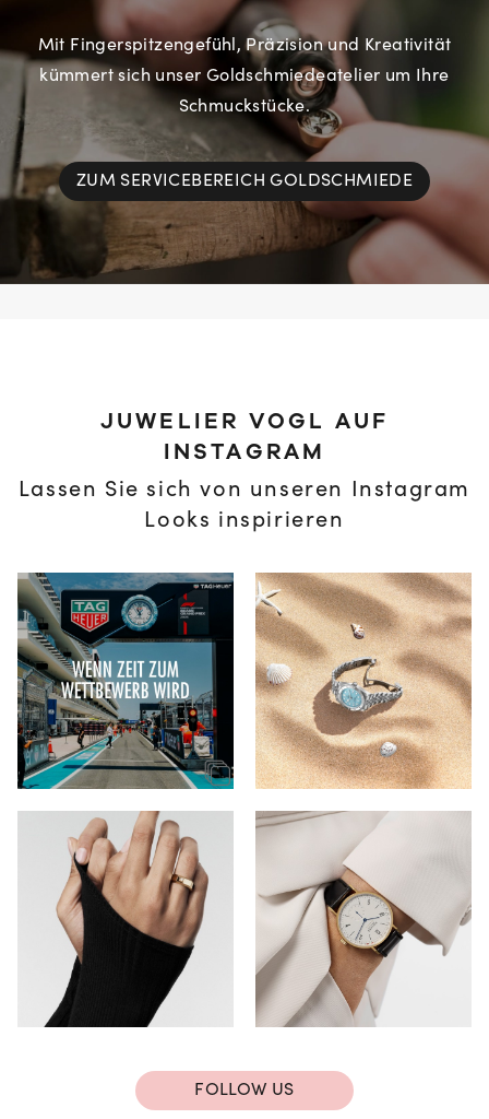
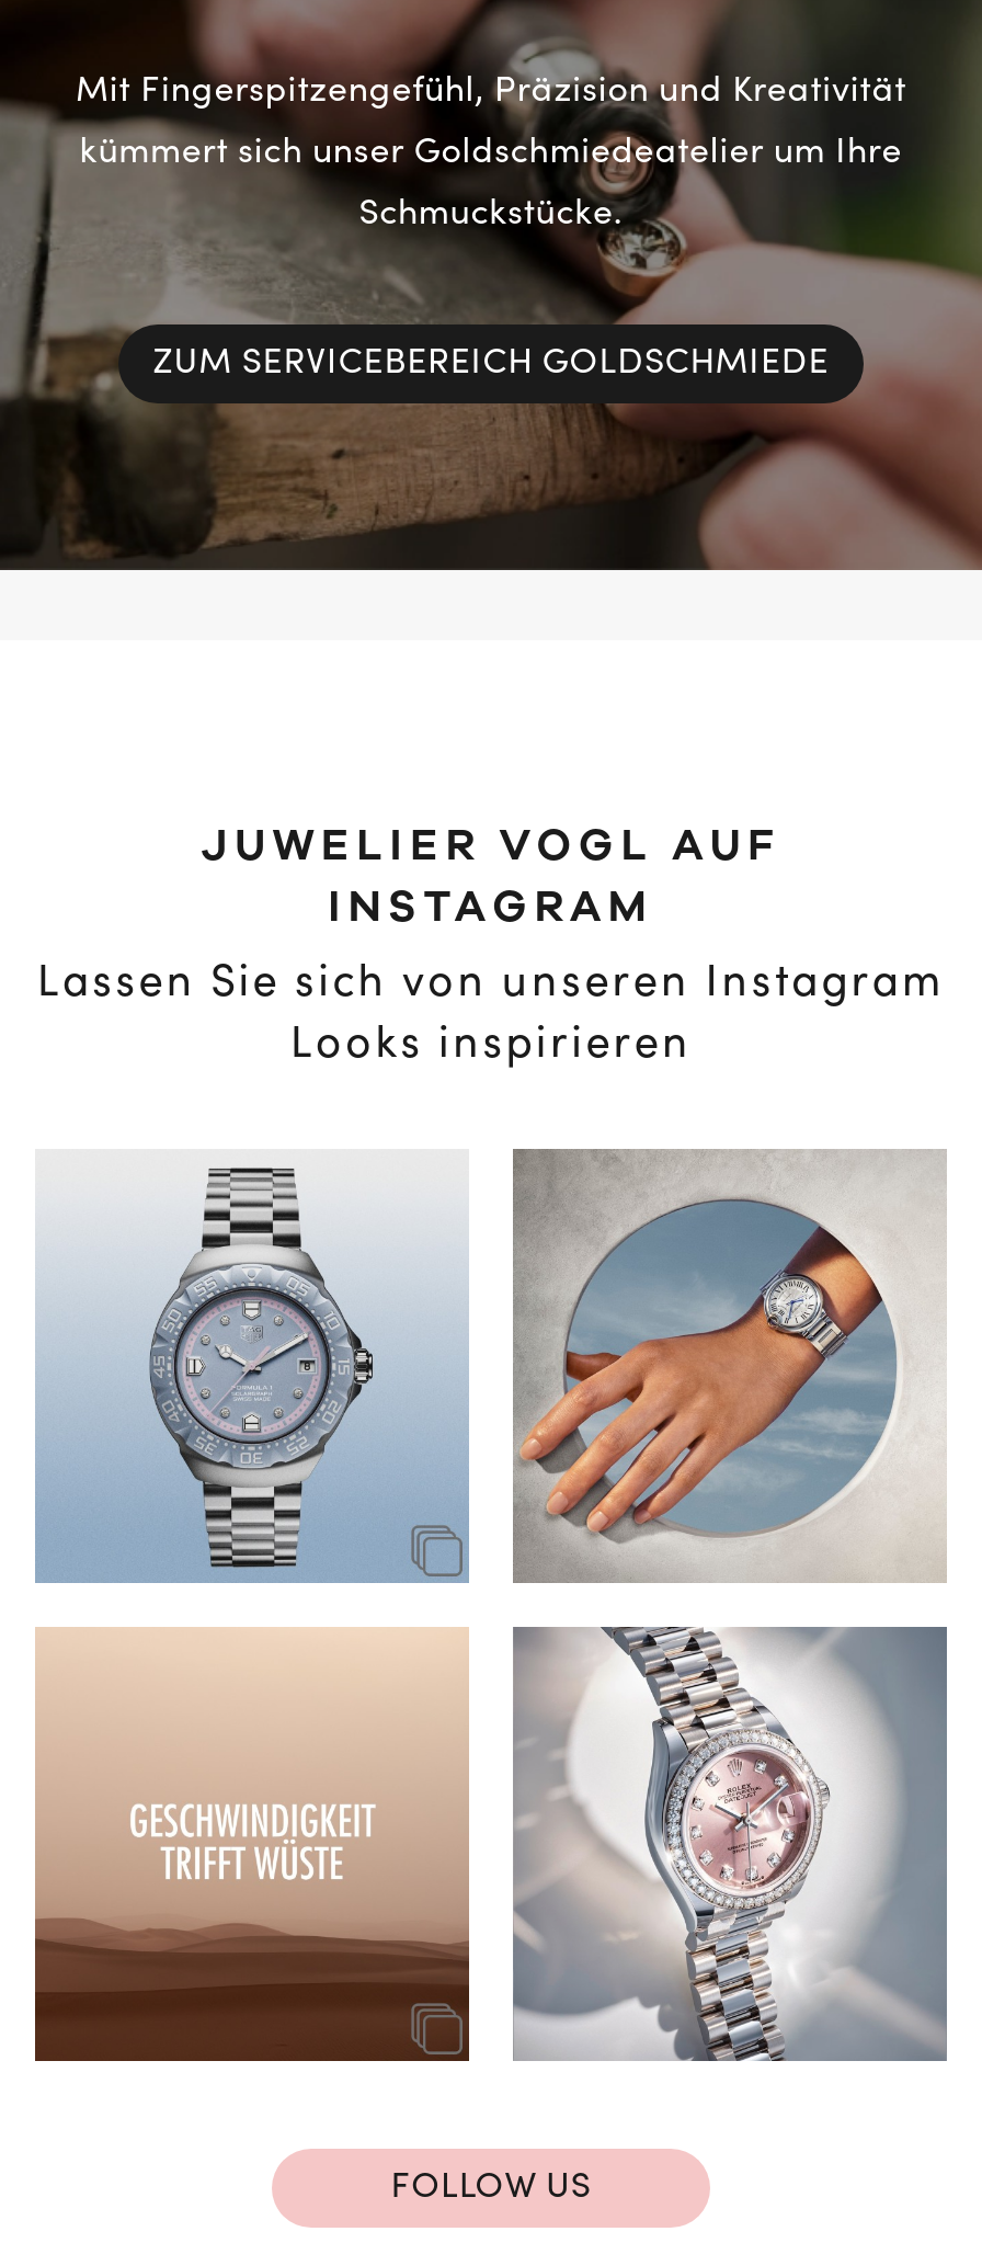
[16,572,235,790] [image] -> [35,1149,469,1583] [image]
[255,573,472,789] [image] -> [513,1149,945,1583] [image]
[17,811,234,1027] [image] -> [33,1629,471,2063] [image]
[255,811,472,1027] [image] -> [513,1627,947,2063] [image]

